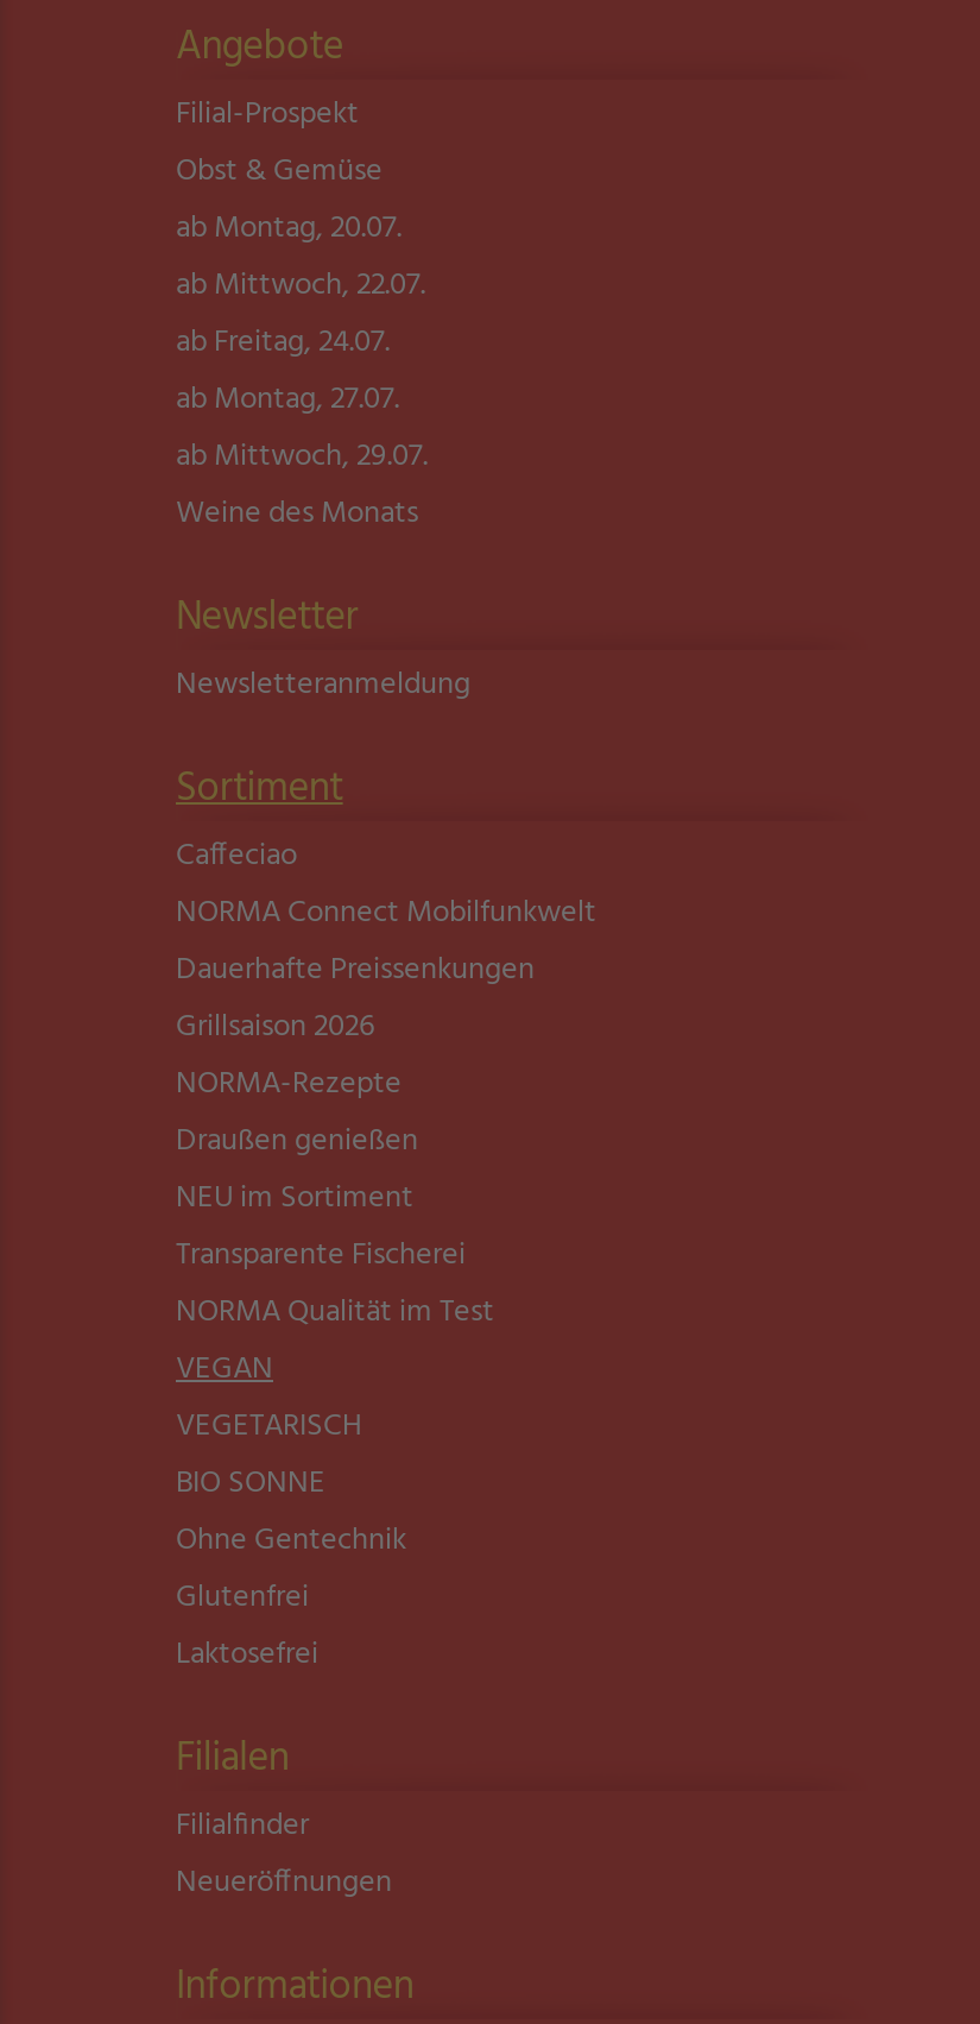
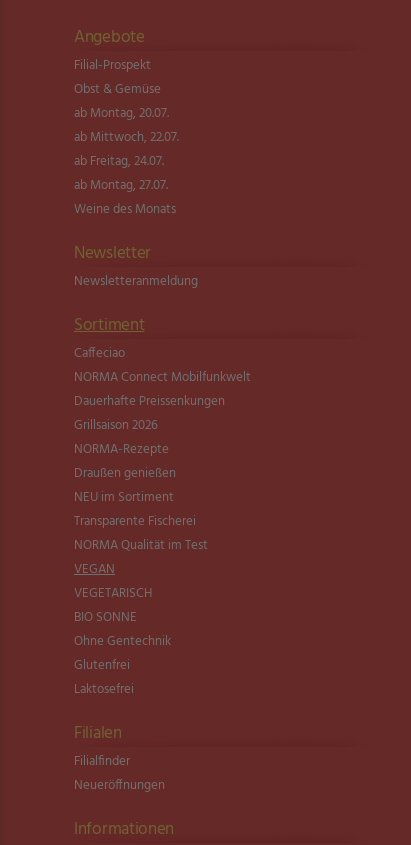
[176,431,428,481] ab Mittwoch, 29.07. -> none

